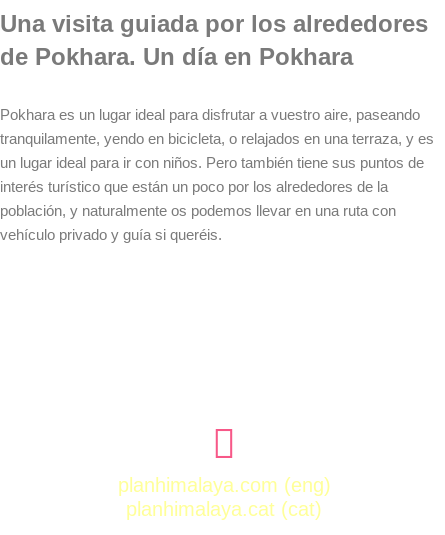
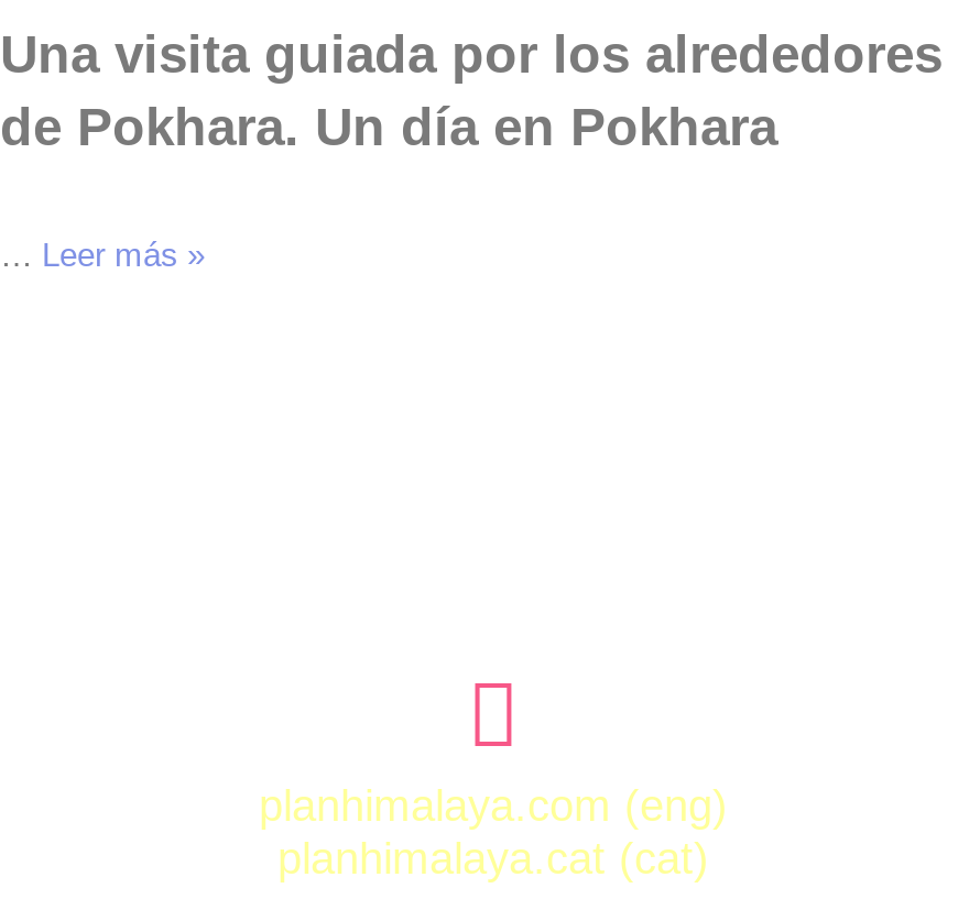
[0,106,434,243] Pokhara es un lugar ideal para disfrutar a vuestro aire, paseando | tranquilamente, yendo en bicicleta, o relajados en una terraza, y es | un lugar ideal para ir con niños. Pero también tiene sus puntos de | interés turístico que están un poco por los alrededores de la | población, y naturalmente os podemos llevar en una ruta con | vehículo privado y guía si queréis. -> [0,235,205,273] … Leer más »

